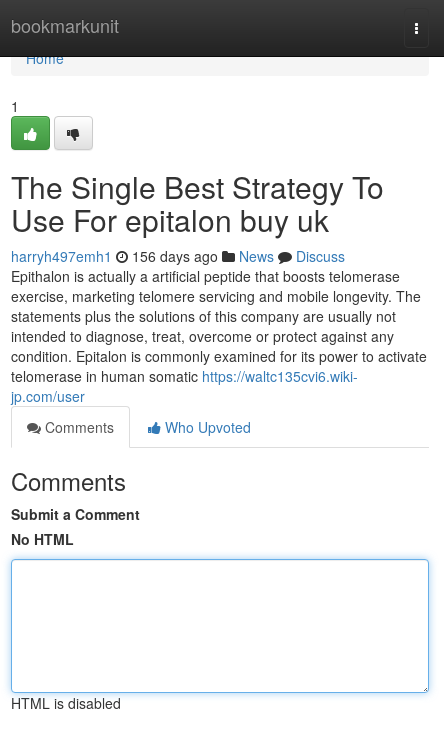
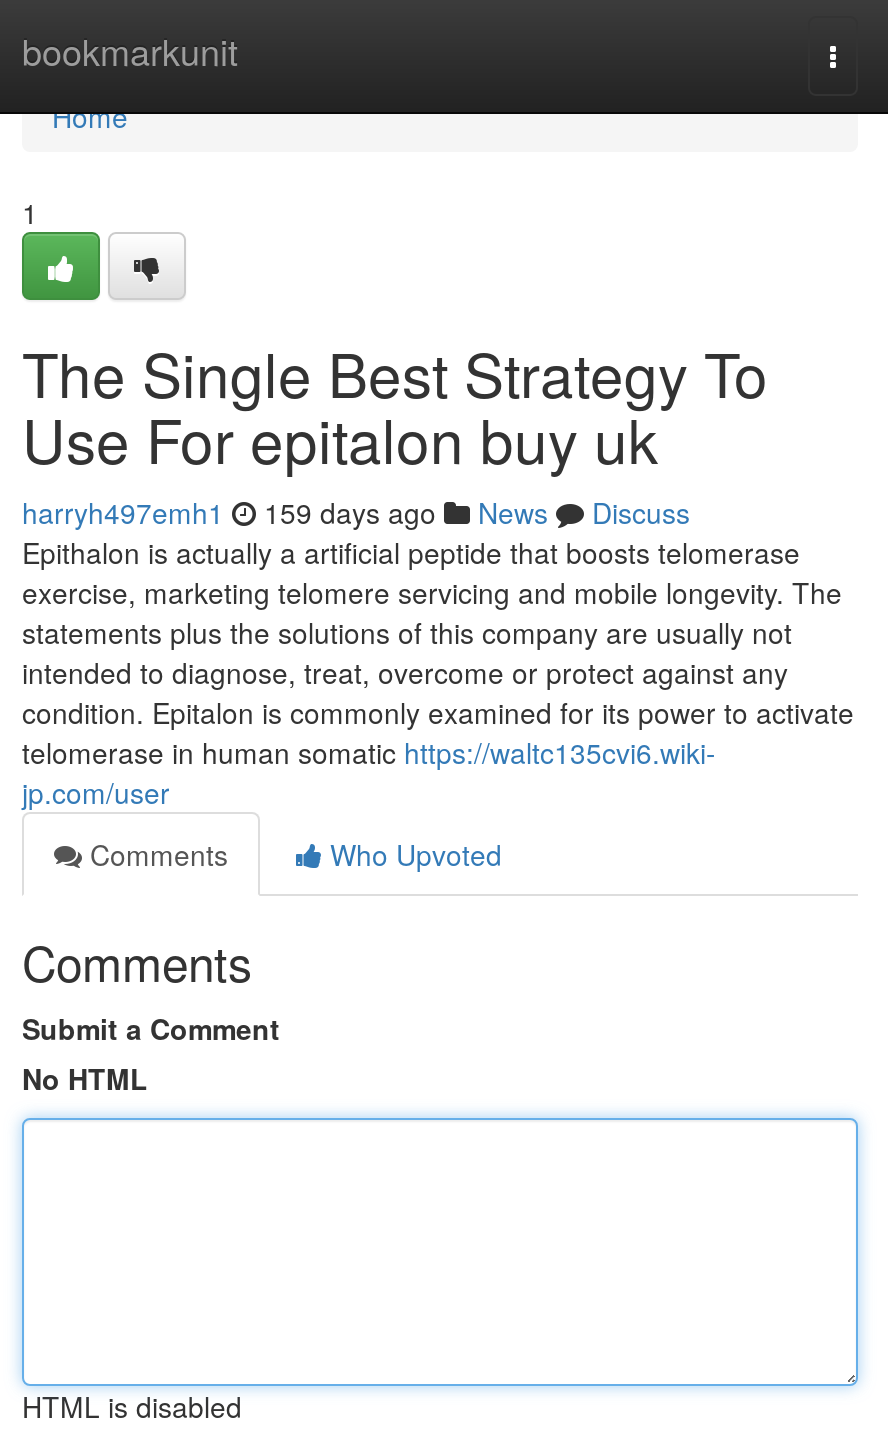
[11,246,345,266] harryh497emh1 156 days ago News Discuss -> [22,492,690,532] harryh497emh1 159 days ago News Discuss

